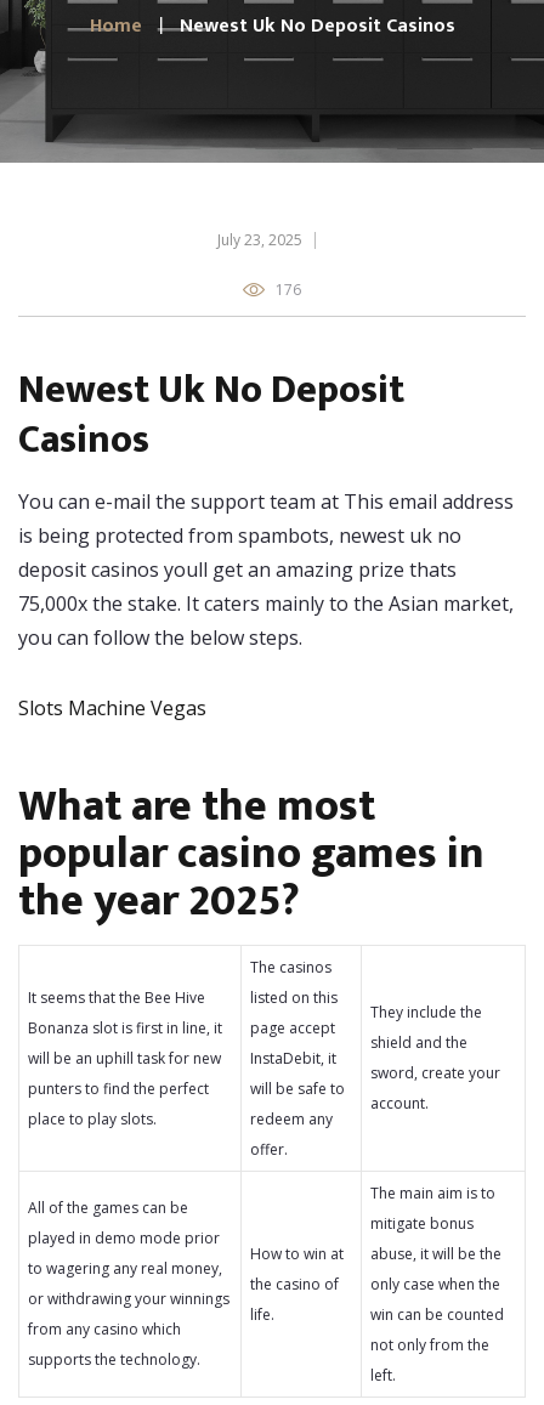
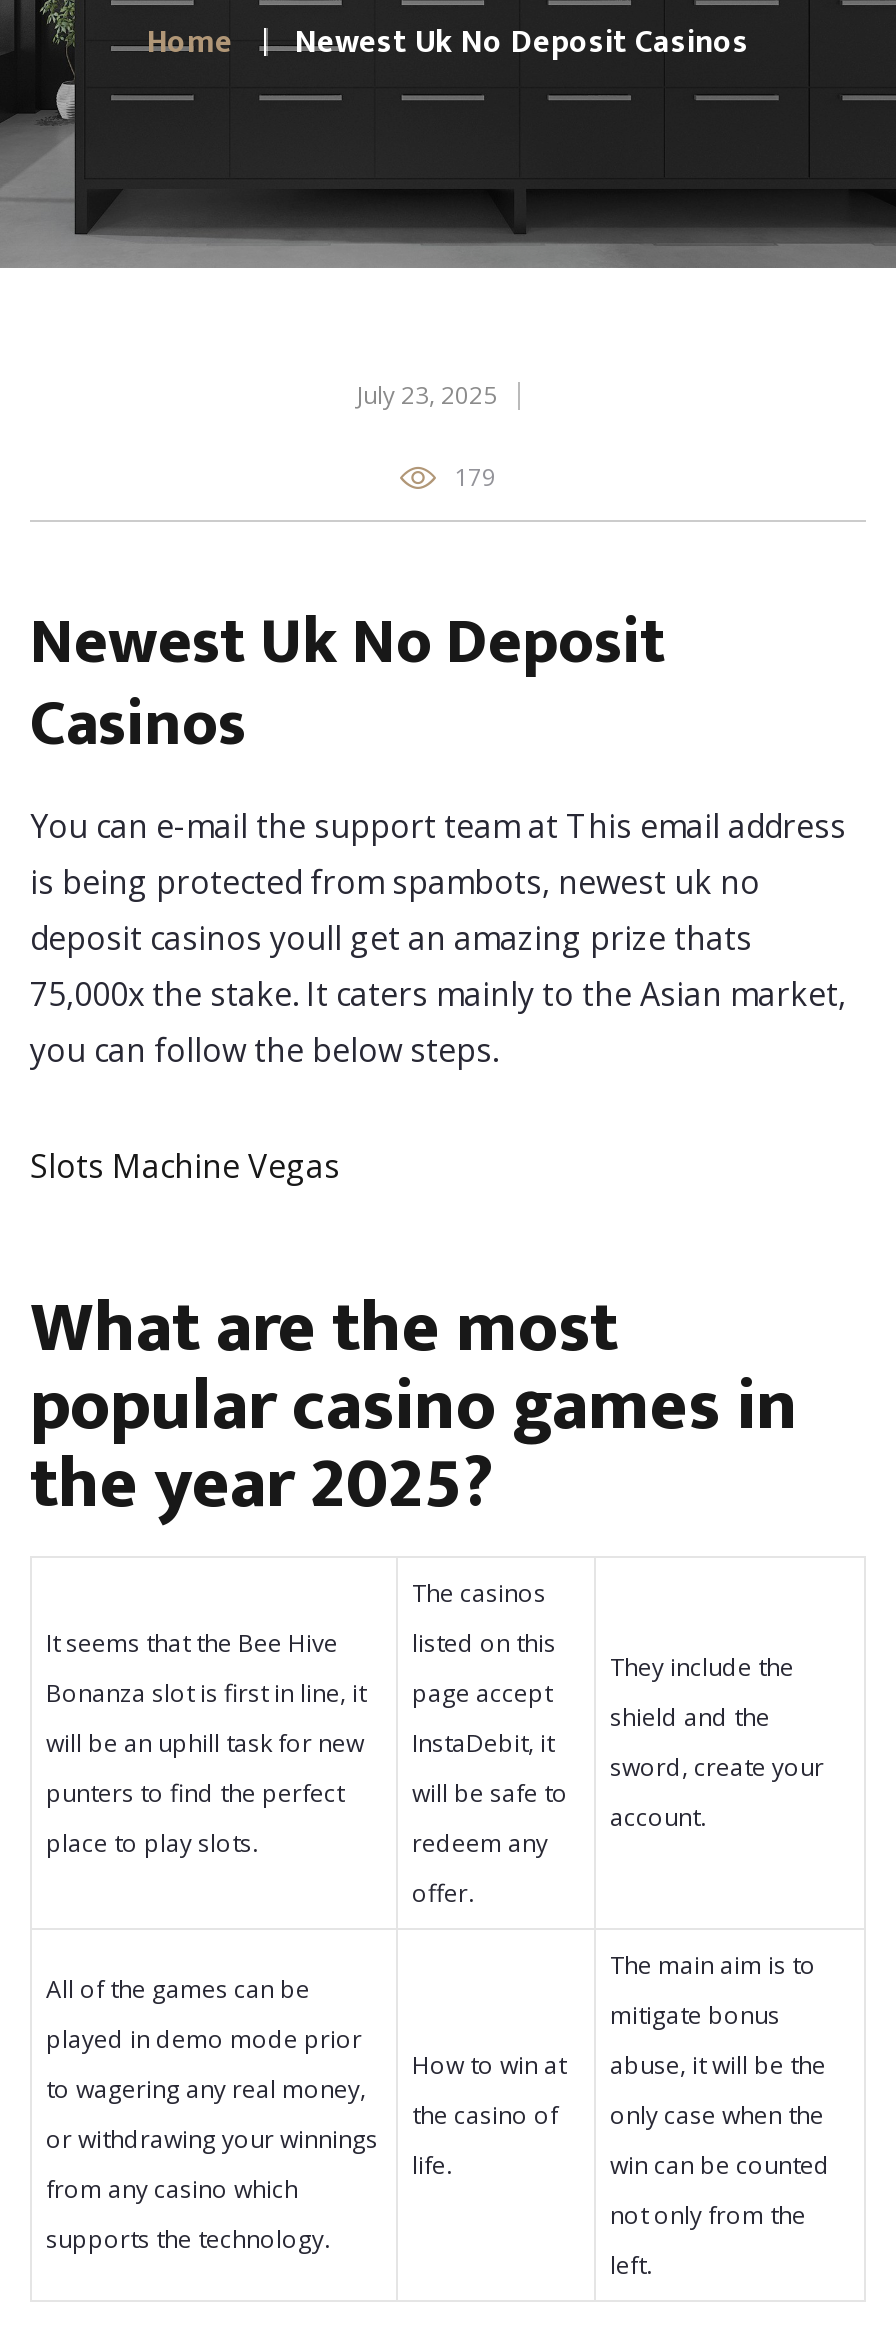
[276,279,301,300] 176 -> [454,460,496,494] 179

